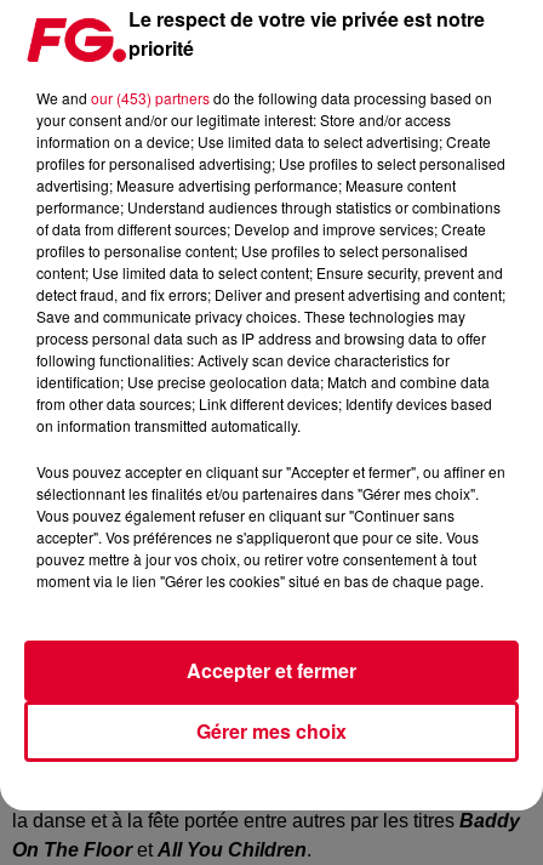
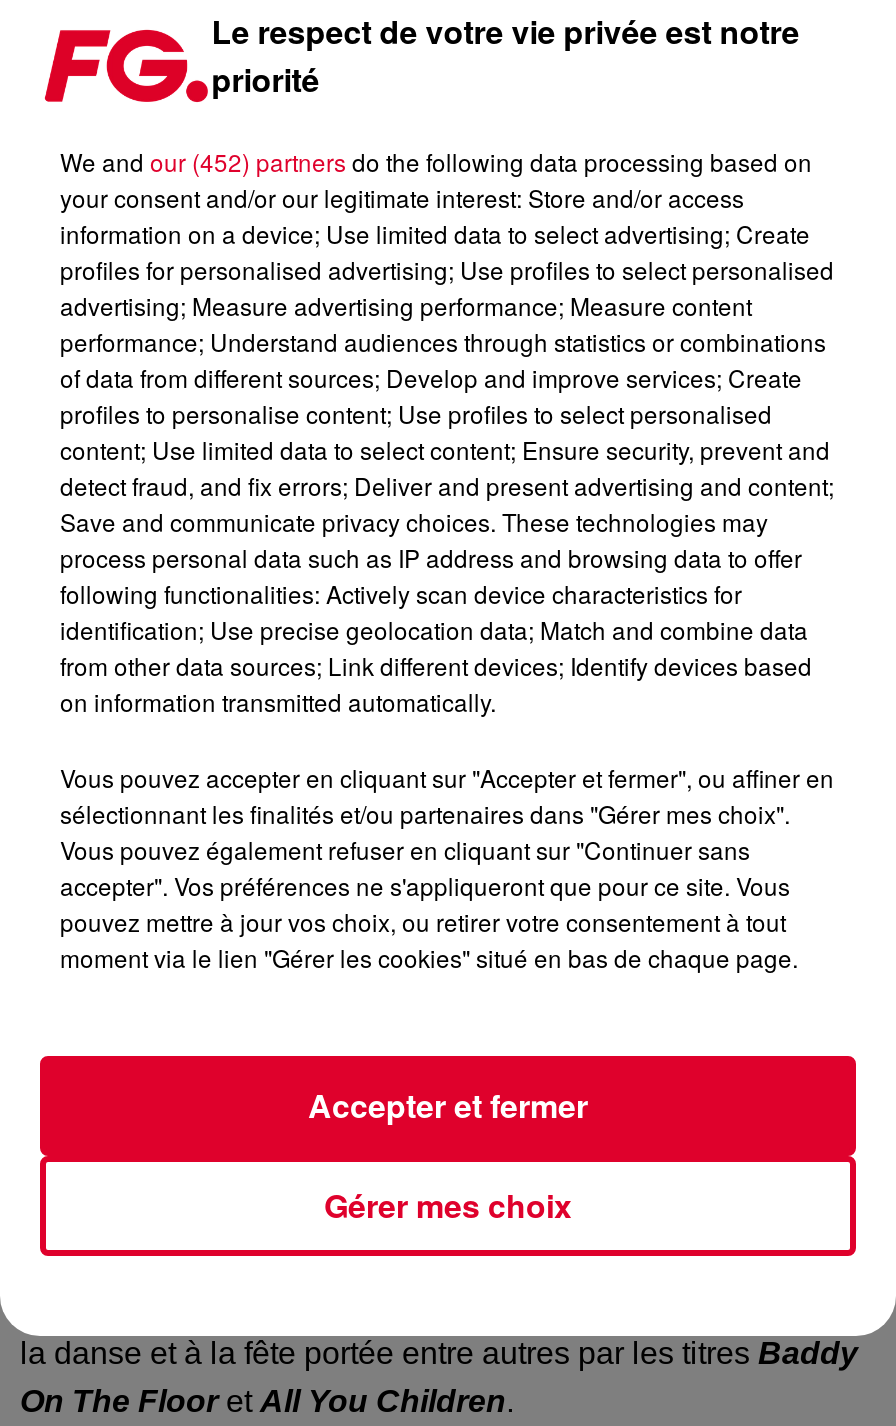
[36,87,492,108] We and our (453) partners do the following data processing based on -> [60,144,812,178] We and our (452) partners do the following data processing based on

